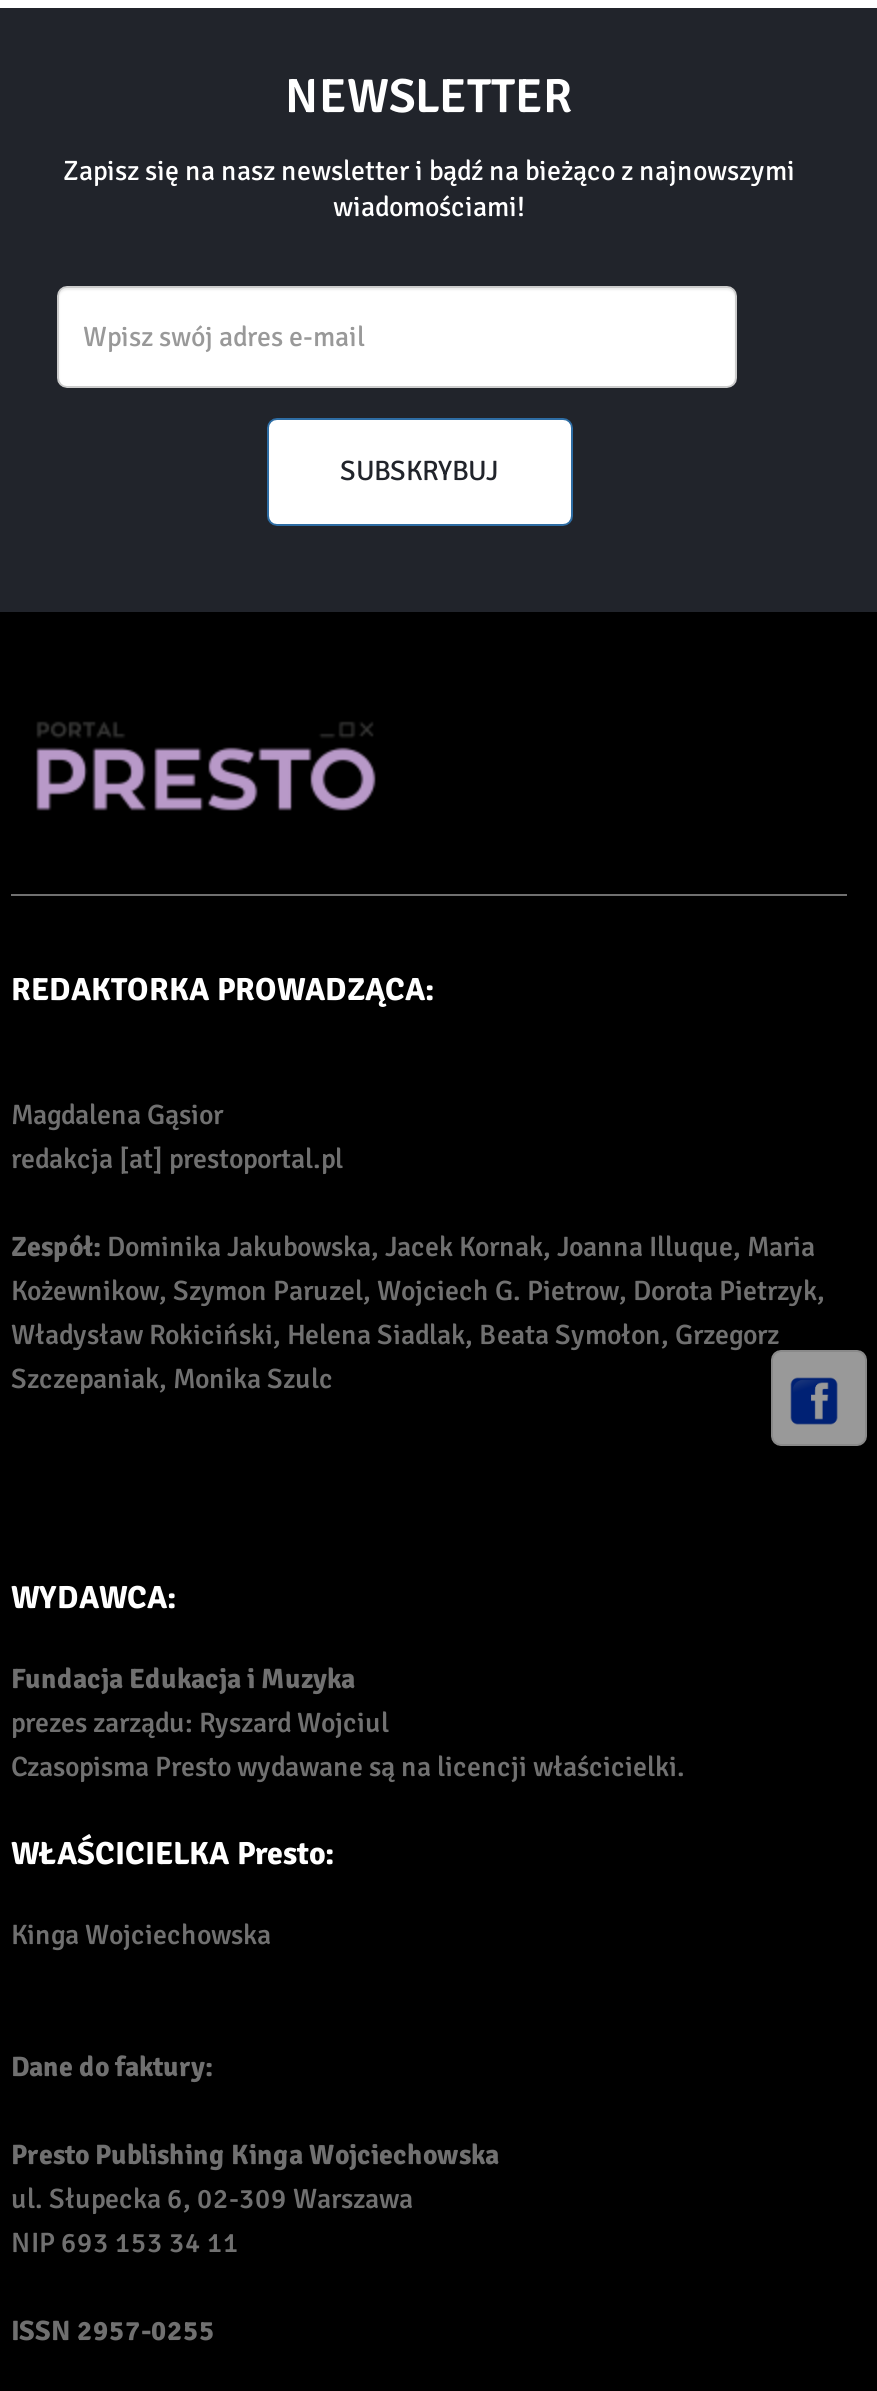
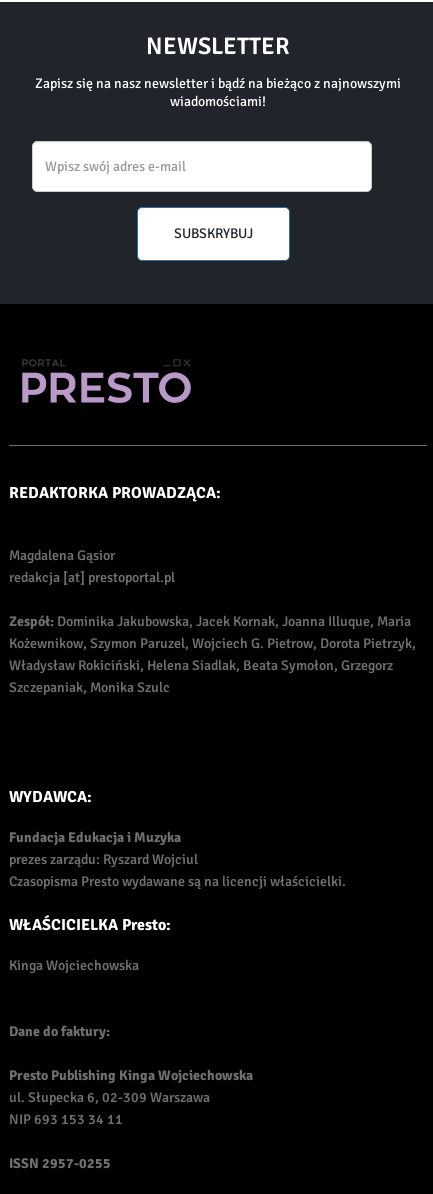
[769,1348,869,1448] [image] -> none

